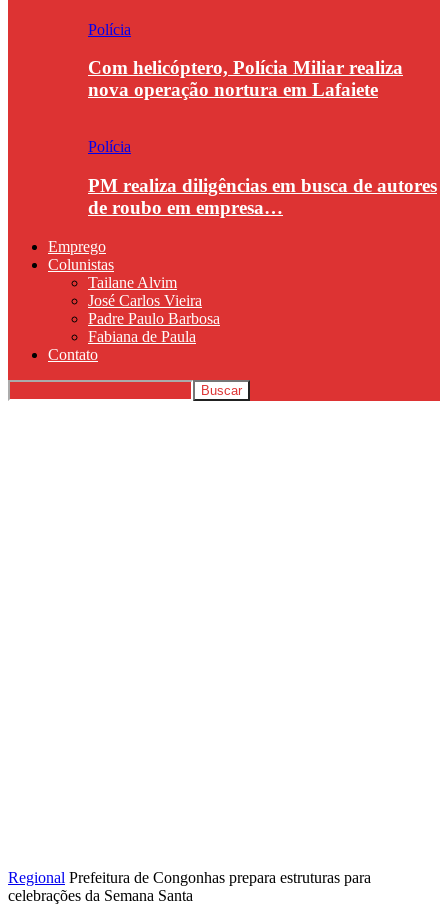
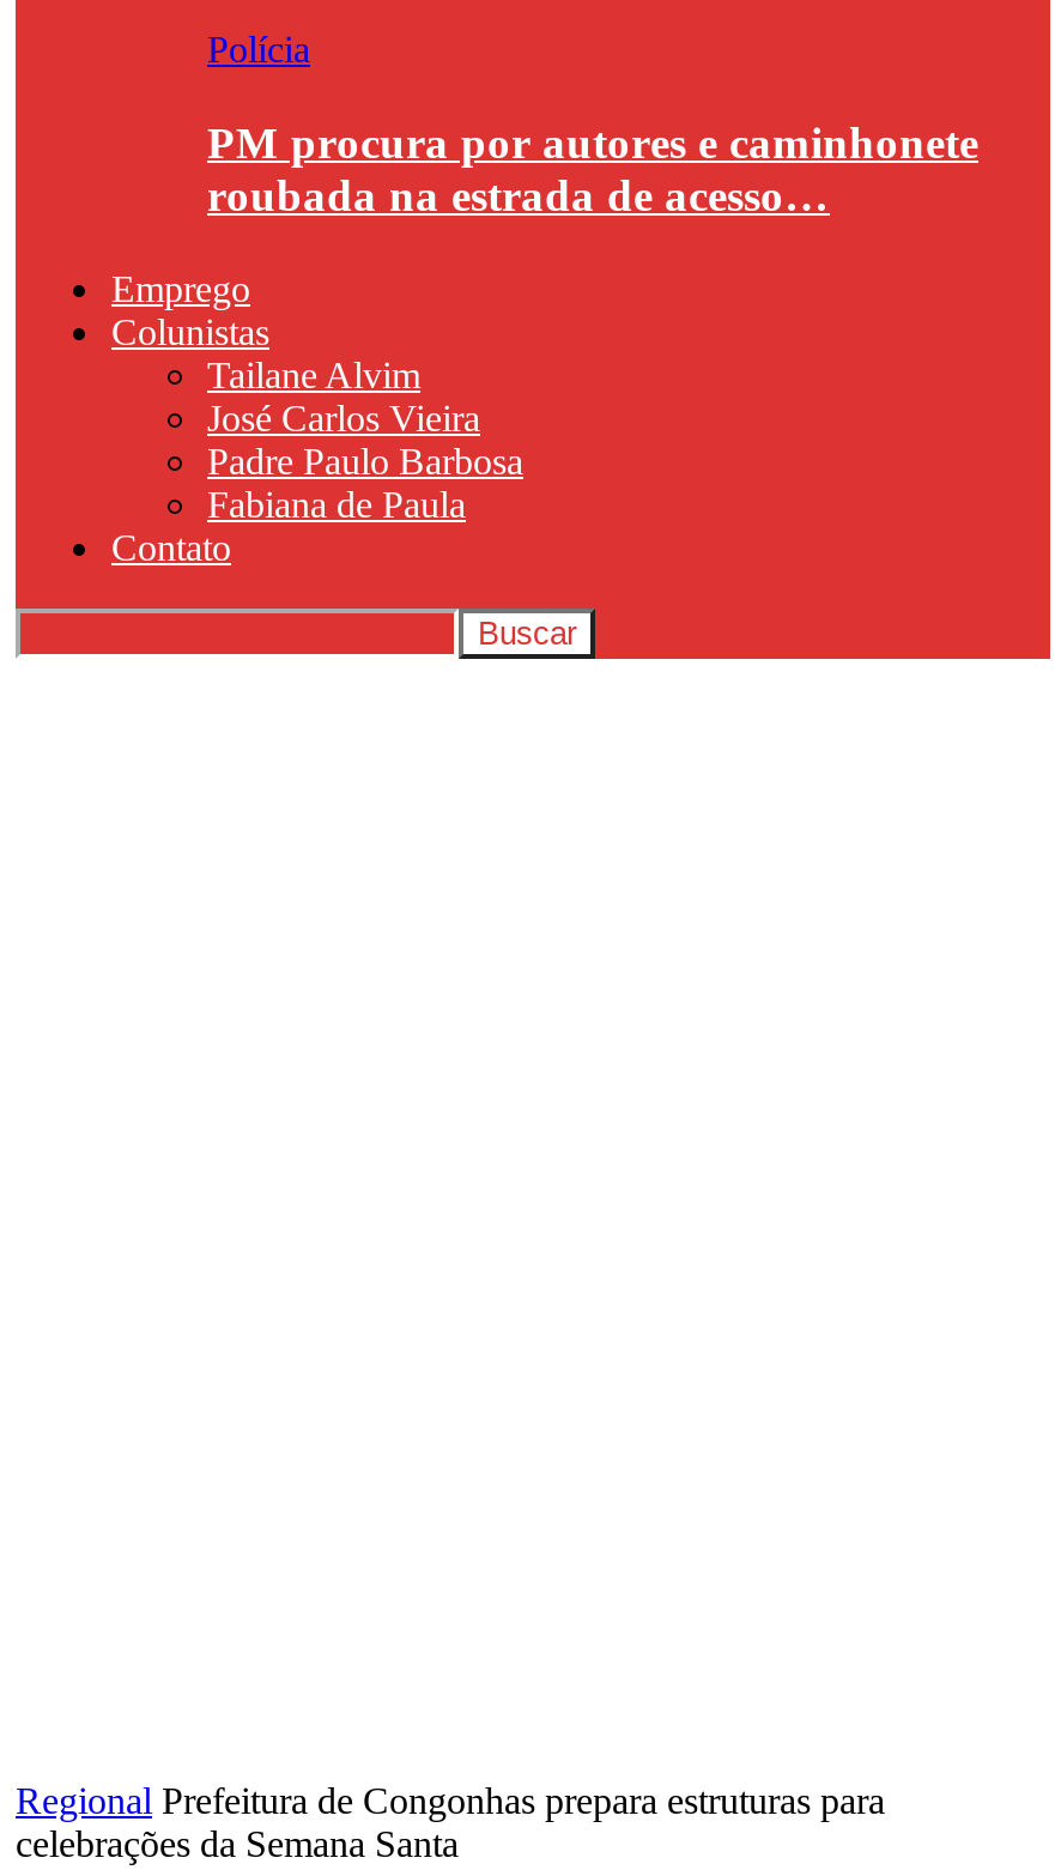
[88,57,437,218] Com helicóptero, Polícia Miliar realiza | nova operação nortura em Lafaiete | Polícia | PM realiza diligências em busca de autores | de roubo em empresa… -> [207,117,978,220] PM procura por autores e caminhonete | roubada na estrada de acesso…

